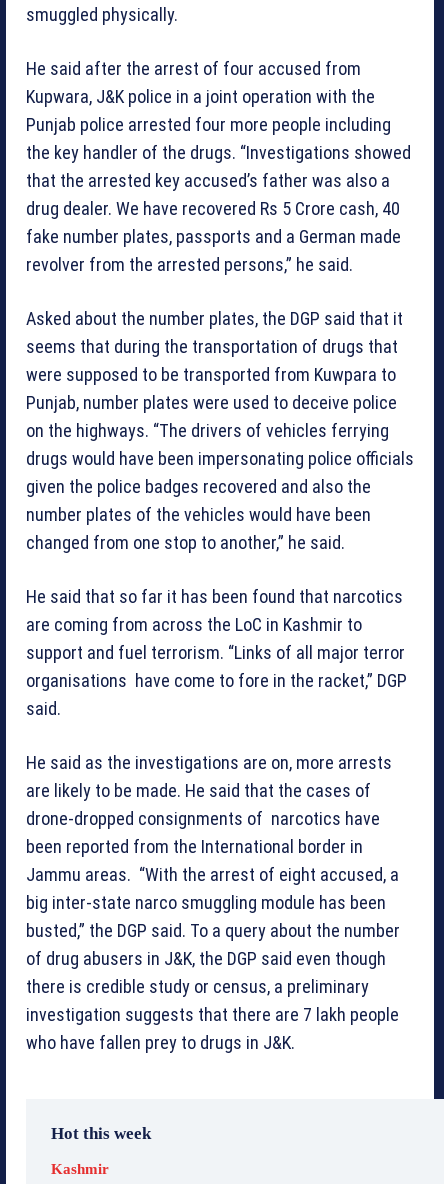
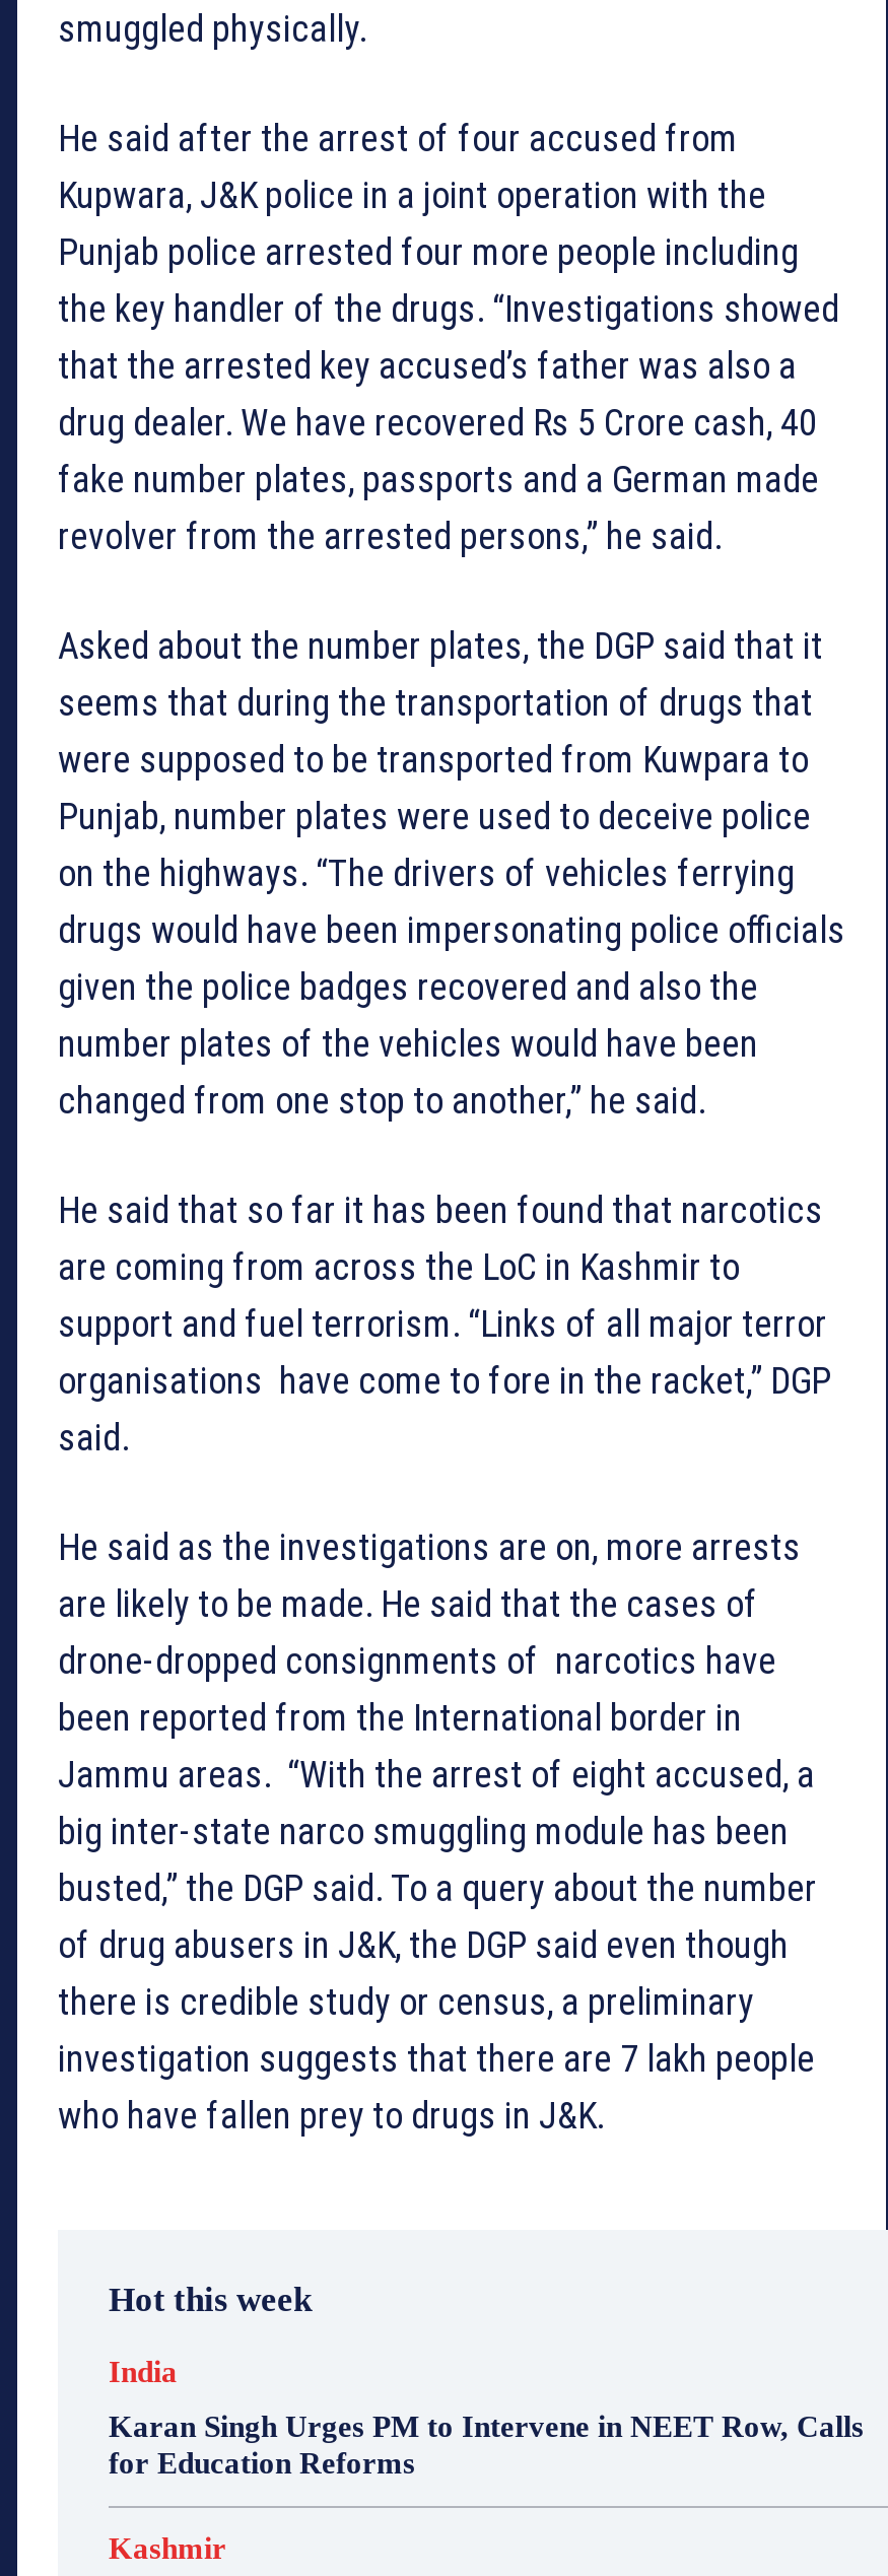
none -> [109,2357,864,2480] India | Karan Singh Urges PM to Intervene in NEET Row, Calls | for Education Reforms

